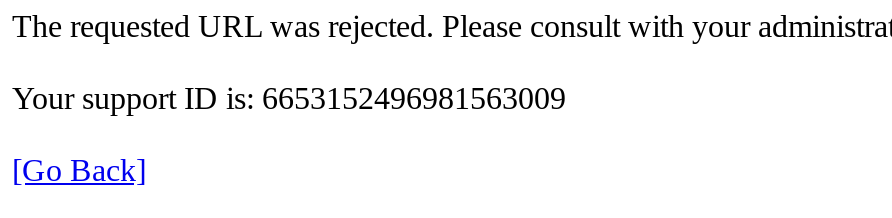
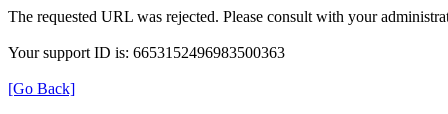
[12,81,566,115] Your support ID is: 6653152496981563009 -> [8,44,285,61] Your support ID is: 6653152496983500363

